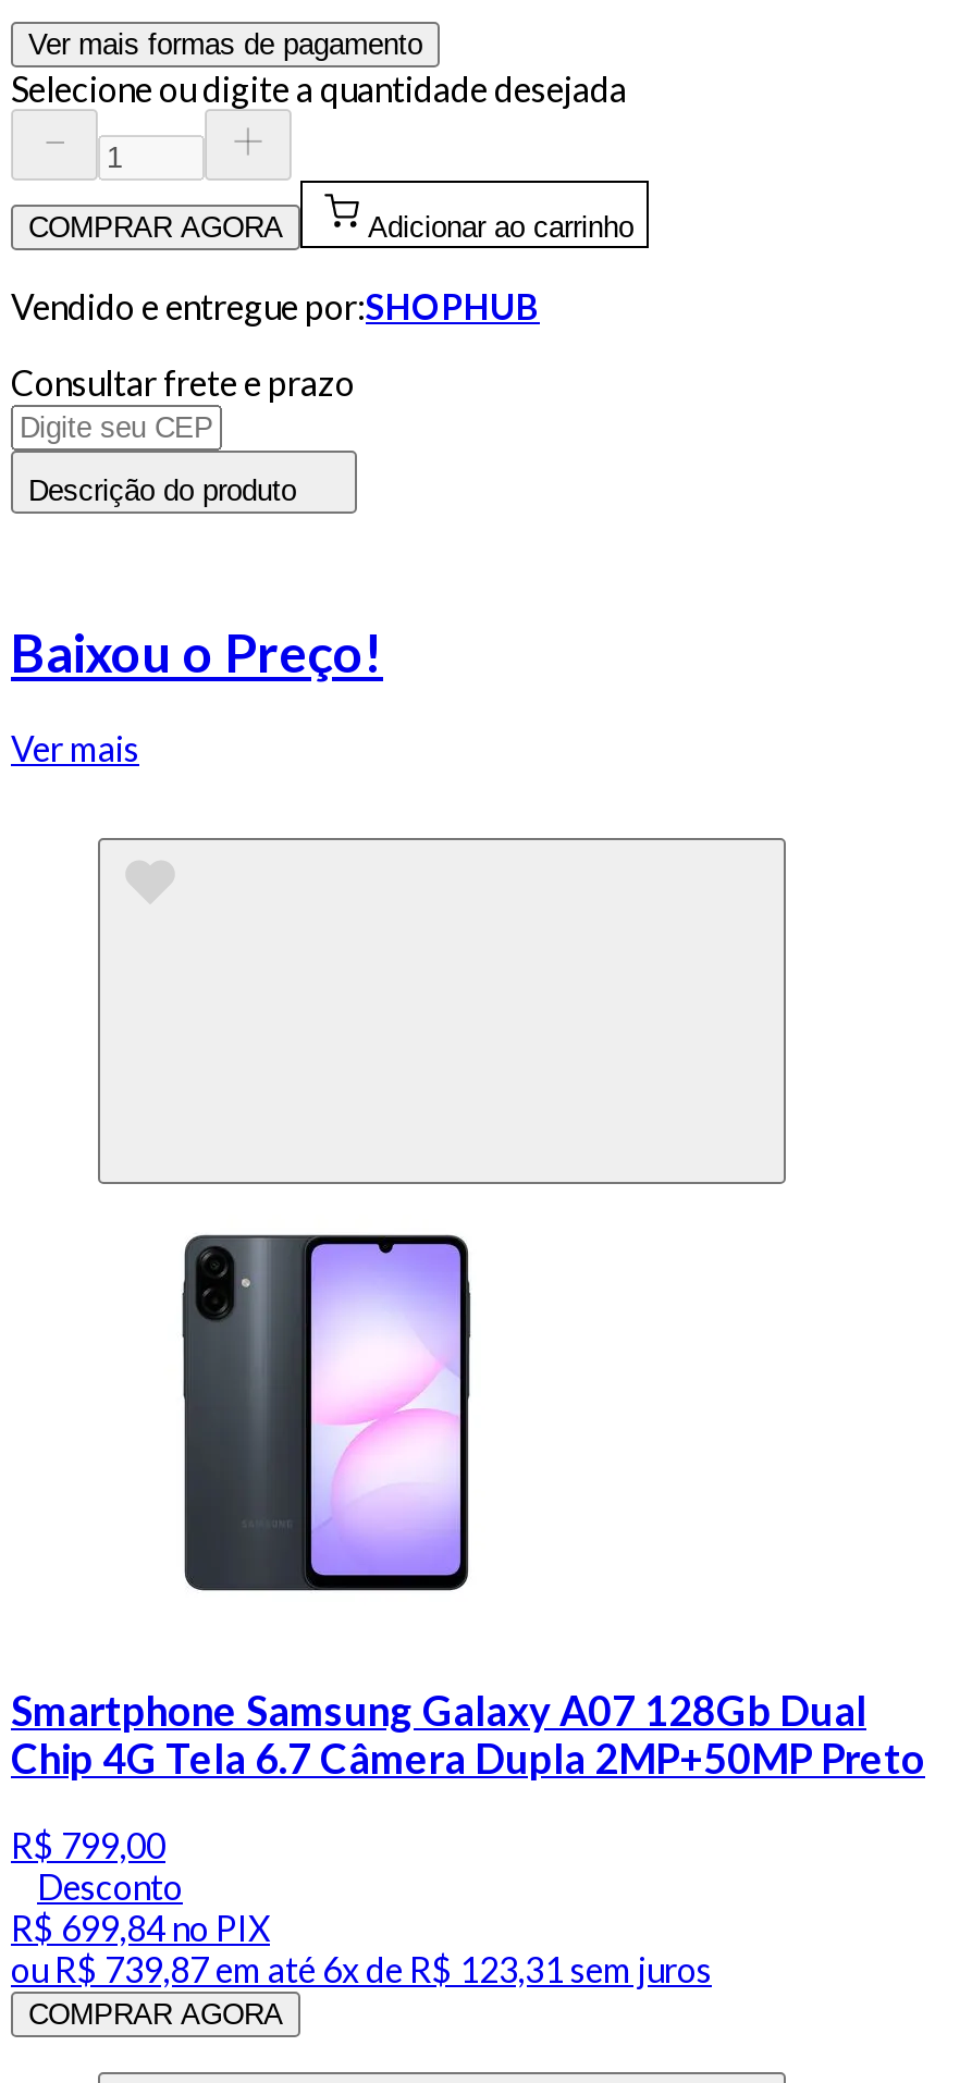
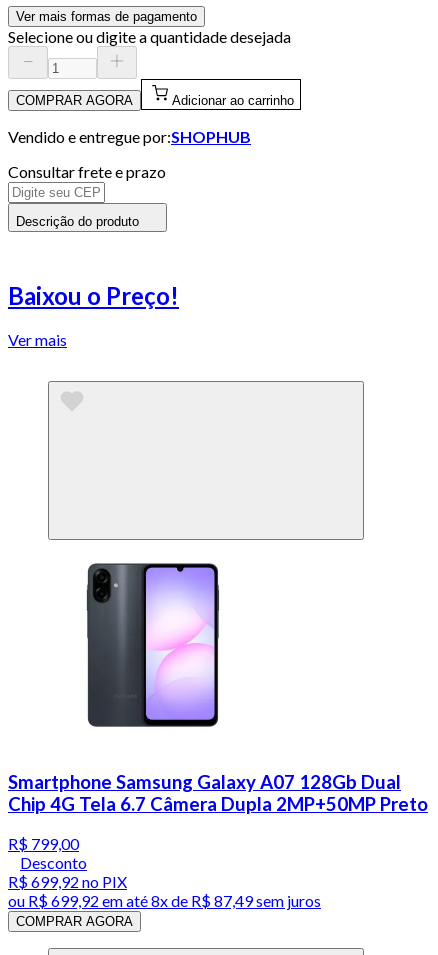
[11,1907,270,1948] R$ 699,84 no PIX -> [8,872,127,891] R$ 699,92 no PIX
[11,1948,712,1990] ou R$ 739,87 em até 6x de R$ 123,31 sem juros -> [8,891,321,910] ou R$ 699,92 em até 8x de R$ 87,49 sem juros

